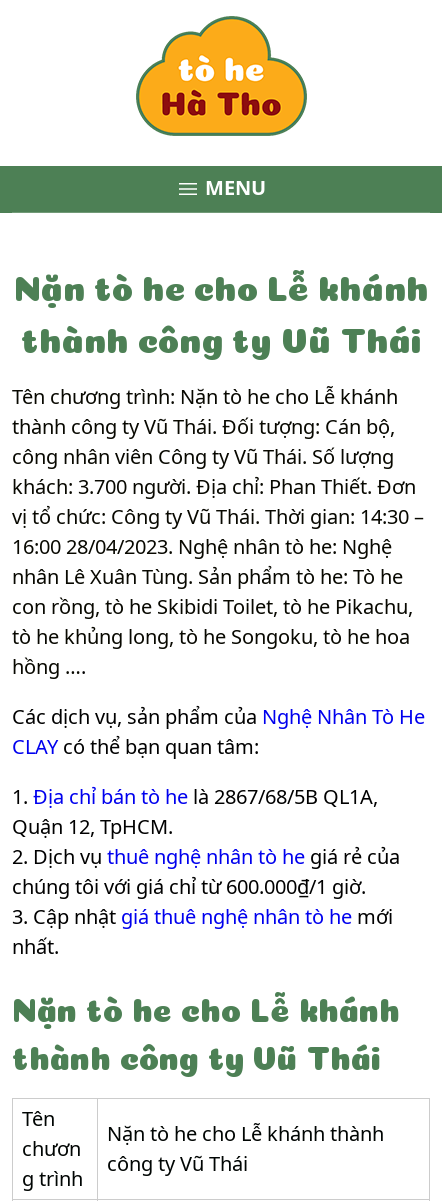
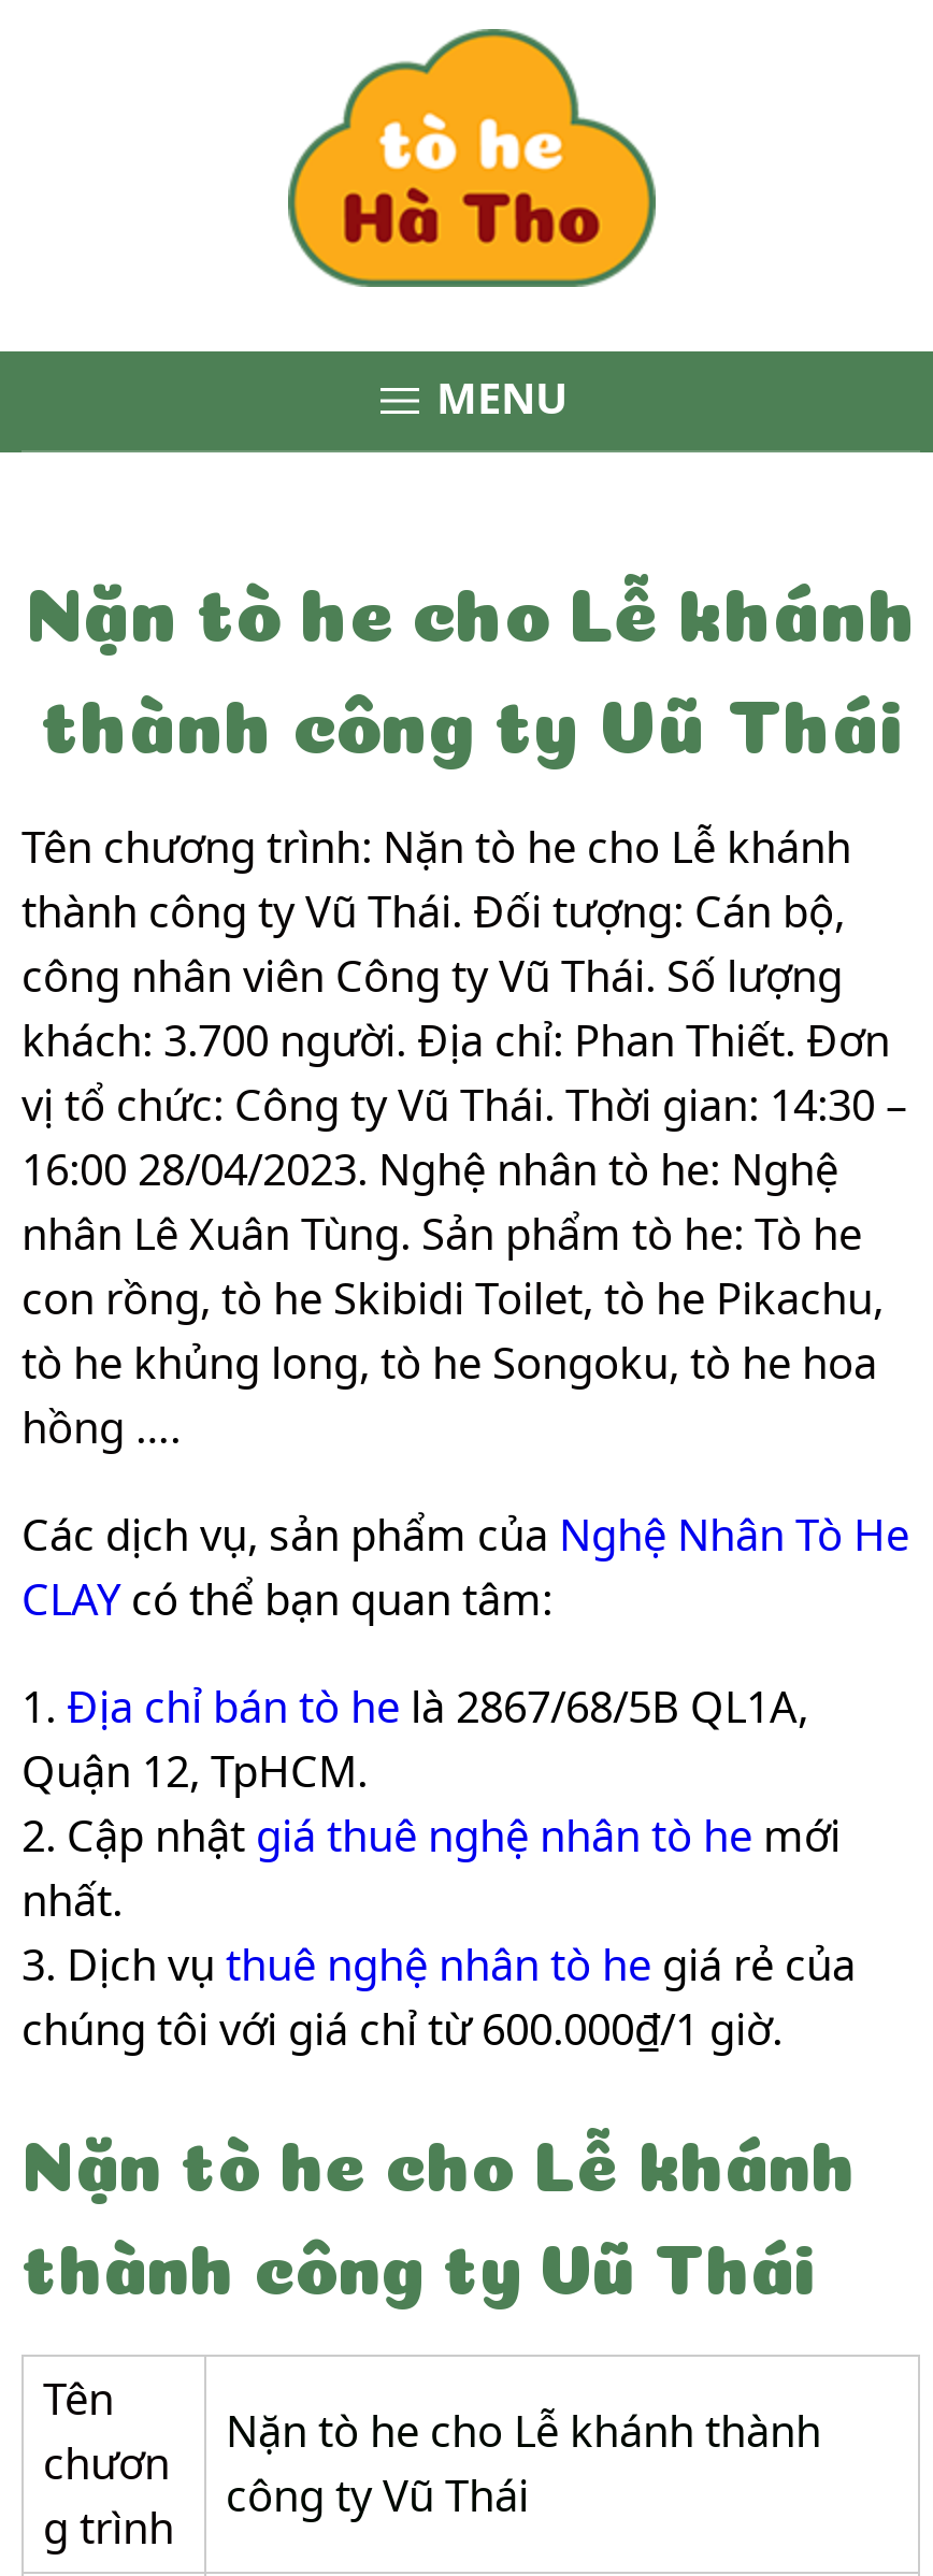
moved [12,843,400,900] -> [21,1935,856,2058]: Dịch vụ thuê nghệ nhân tò he giá rẻ của | chúng tôi với giá chỉ từ 600.000₫/1 giờ.
moved [12,903,393,960] -> [21,1807,841,1929]: Cập nhật giá thuê nghệ nhân tò he mới | nhất.

